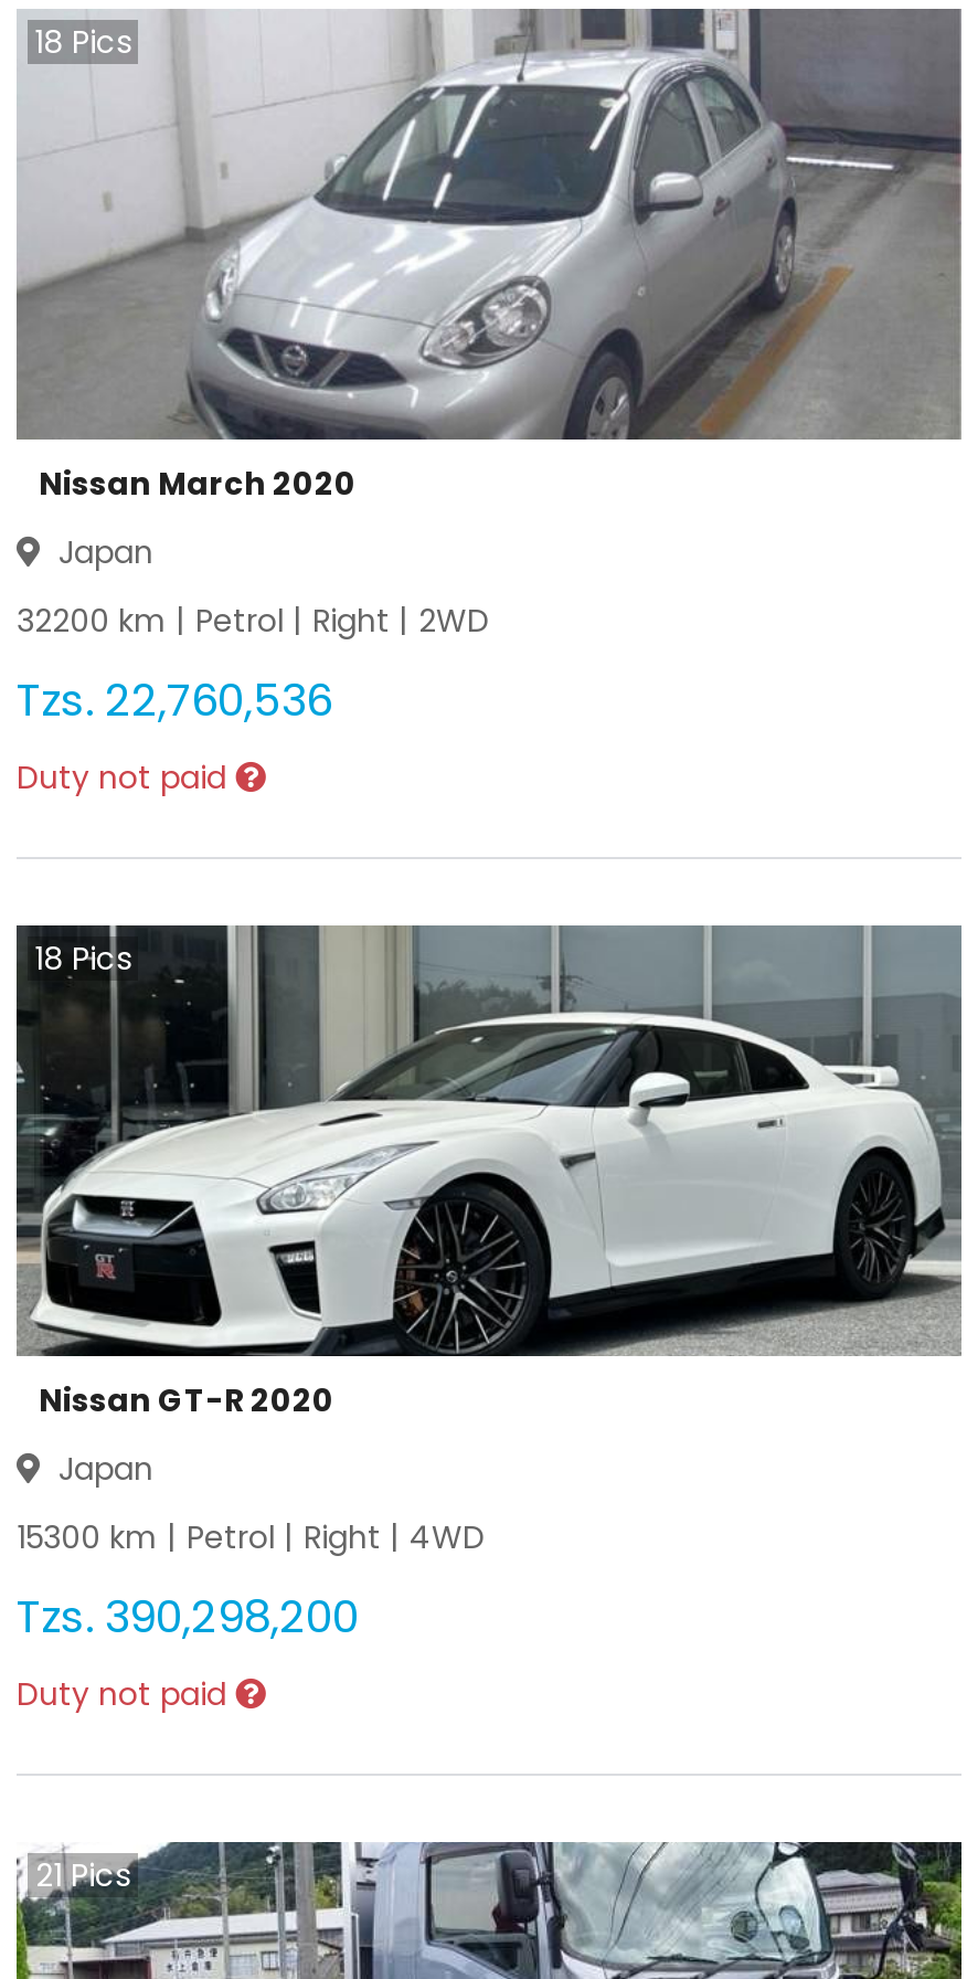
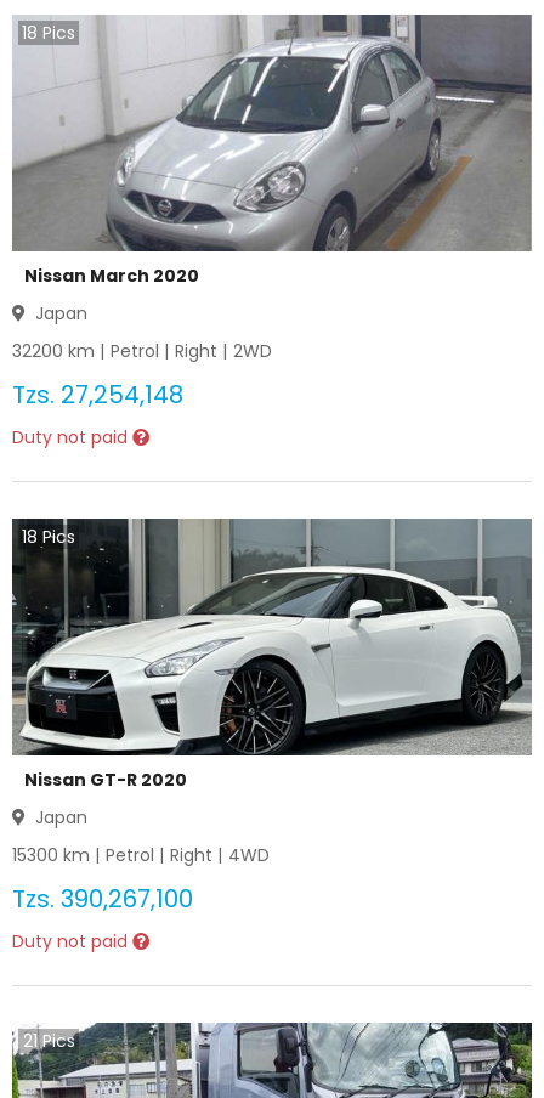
[17,669,332,731] Tzs. 22,760,536 -> [12,378,183,412] Tzs. 27,254,148
[17,1586,359,1648] Tzs. 390,298,200 -> [12,882,193,916] Tzs. 390,267,100

